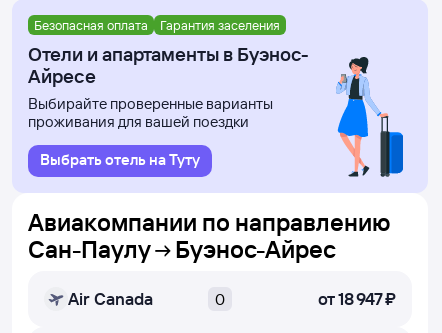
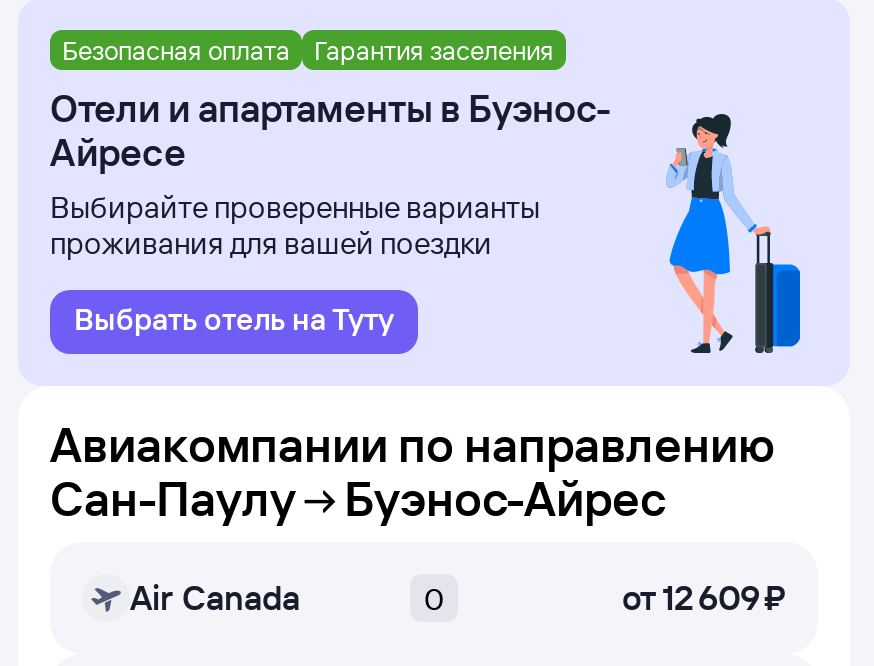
[318,288,396,309] от 18 947 ₽ -> [622,576,786,618] от 12 609 ₽

